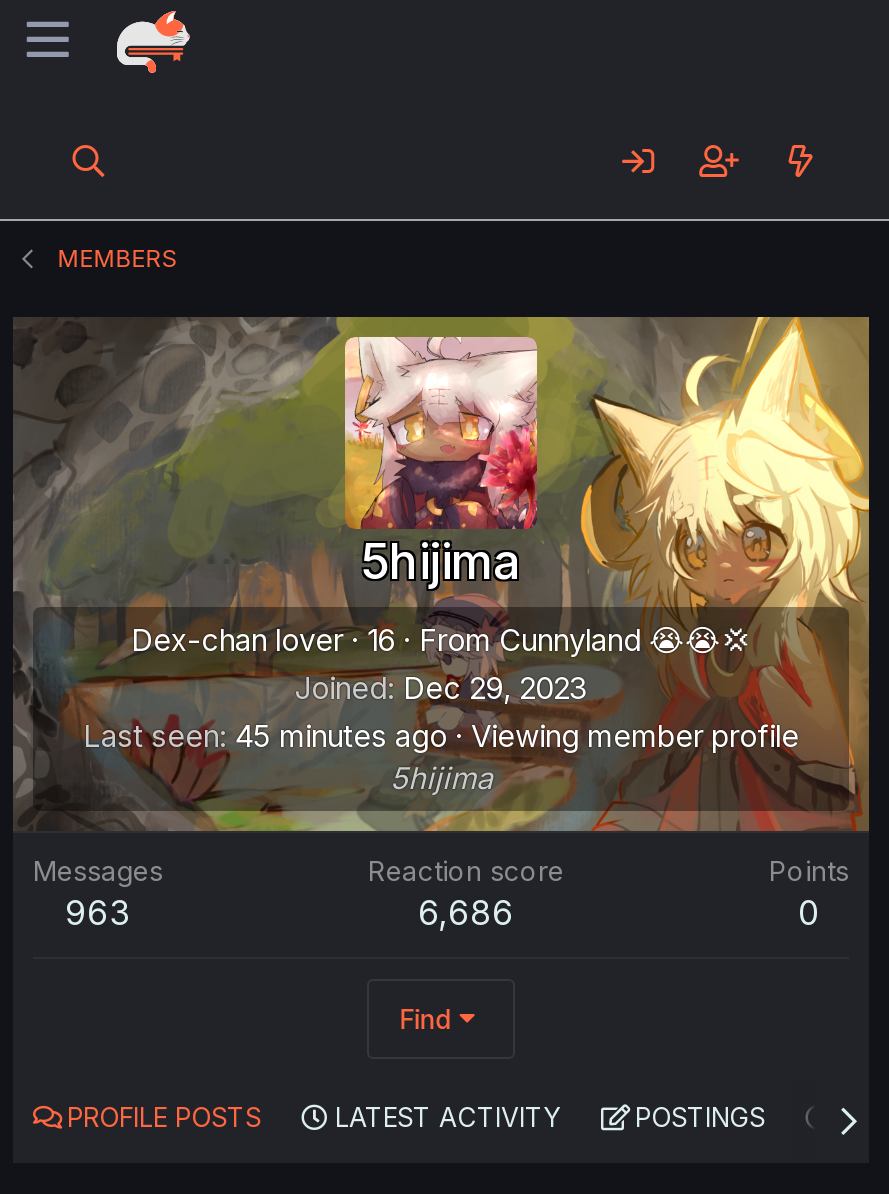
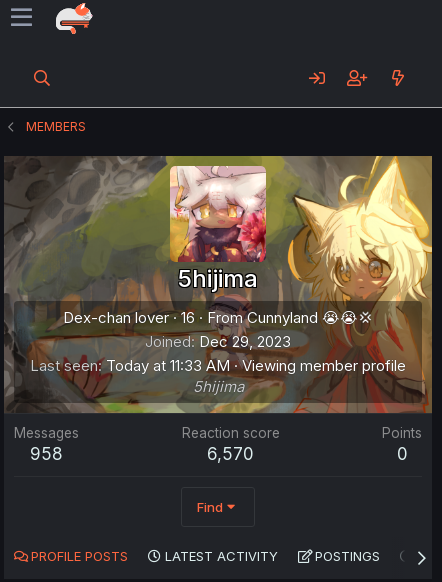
[83,717,799,755] Last seen 45 minutes ago · Viewing member profile -> [30,356,406,375] Last seen Today at 11:33 AM · Viewing member profile
[65,893,131,933] 963 -> [30,444,63,464] 958
[418,893,514,933] 6,686 -> [207,444,254,464] 6,570

